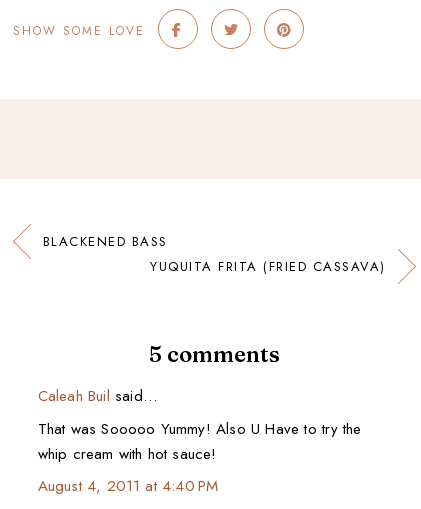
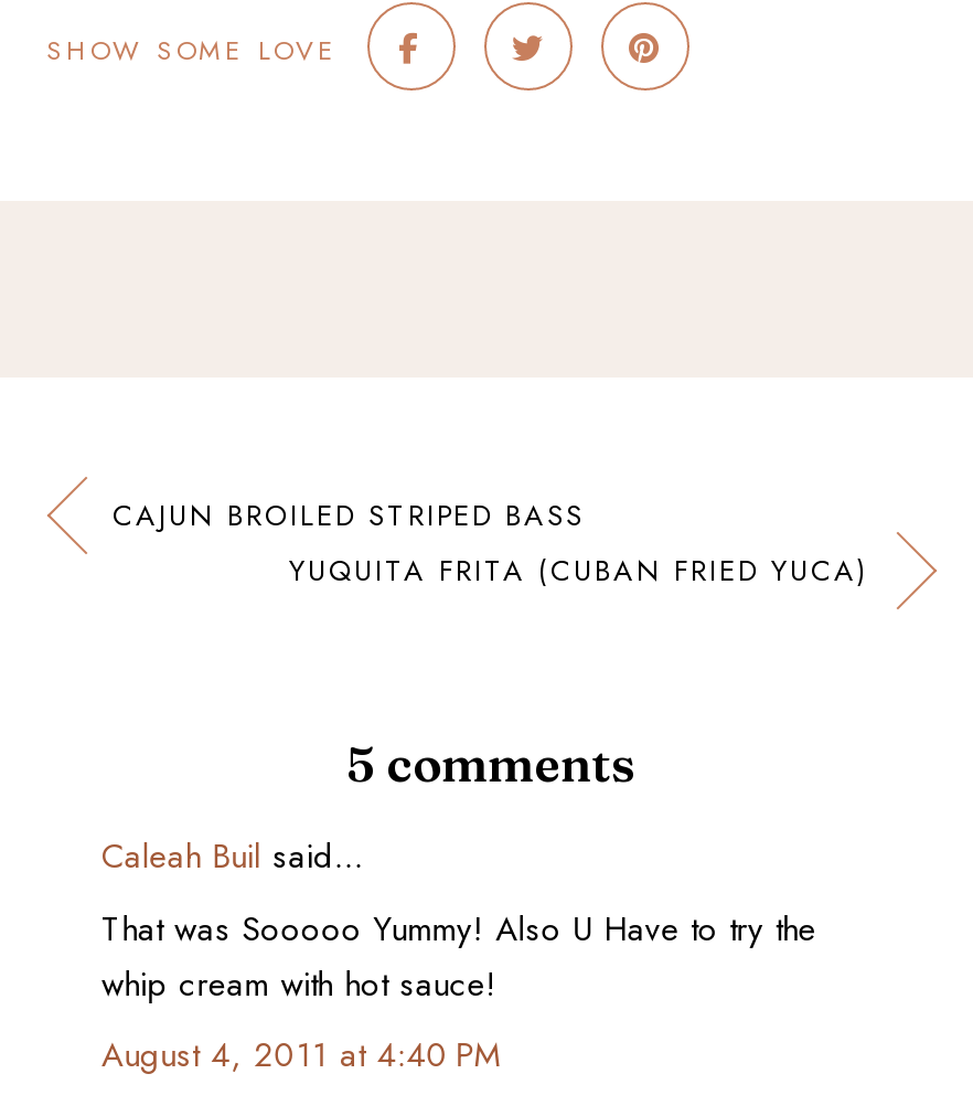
[42,232,385,276] BLACKENED BASS | YUQUITA FRITA (FRIED CASSAVA) -> [113,494,869,591] CAJUN BROILED STRIPED BASS | YUQUITA FRITA (CUBAN FRIED YUCA)

